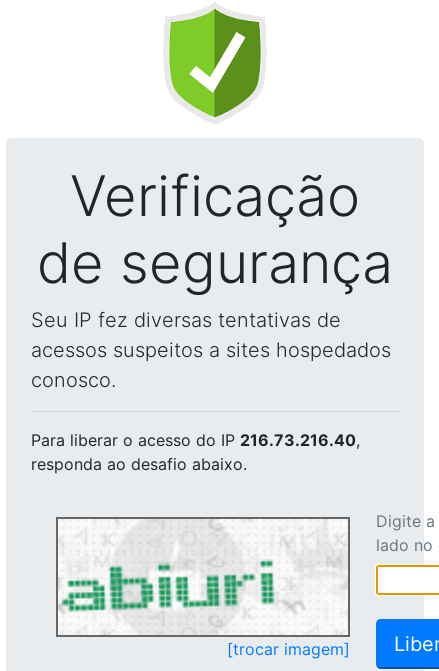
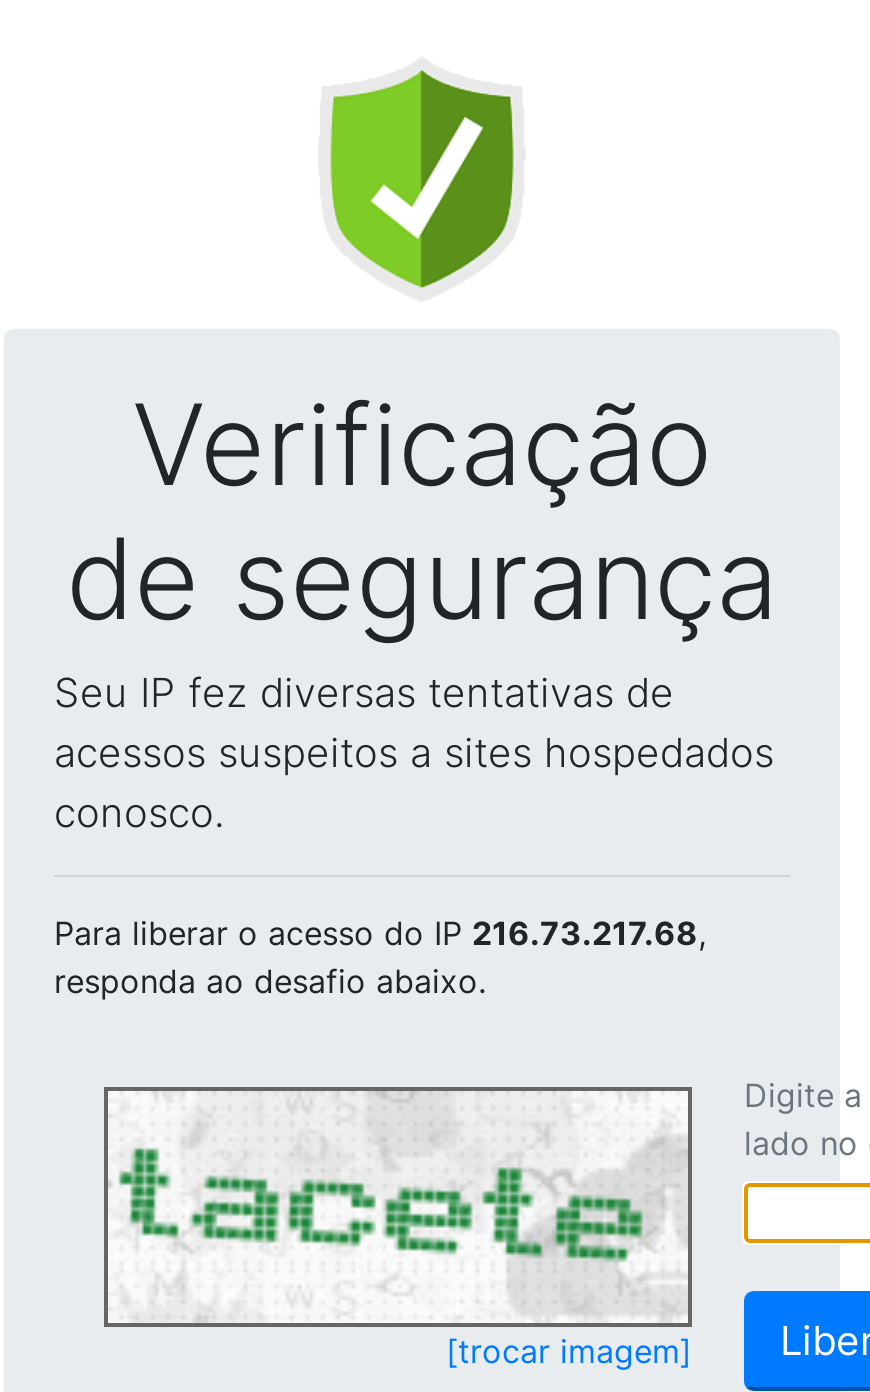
[31,430,360,450] Para liberar o acesso do IP 216.73.216.40, -> [54,913,706,953] Para liberar o acesso do IP 216.73.217.68,
[60,538,343,631] [image] -> [110,1129,678,1315] [image]

